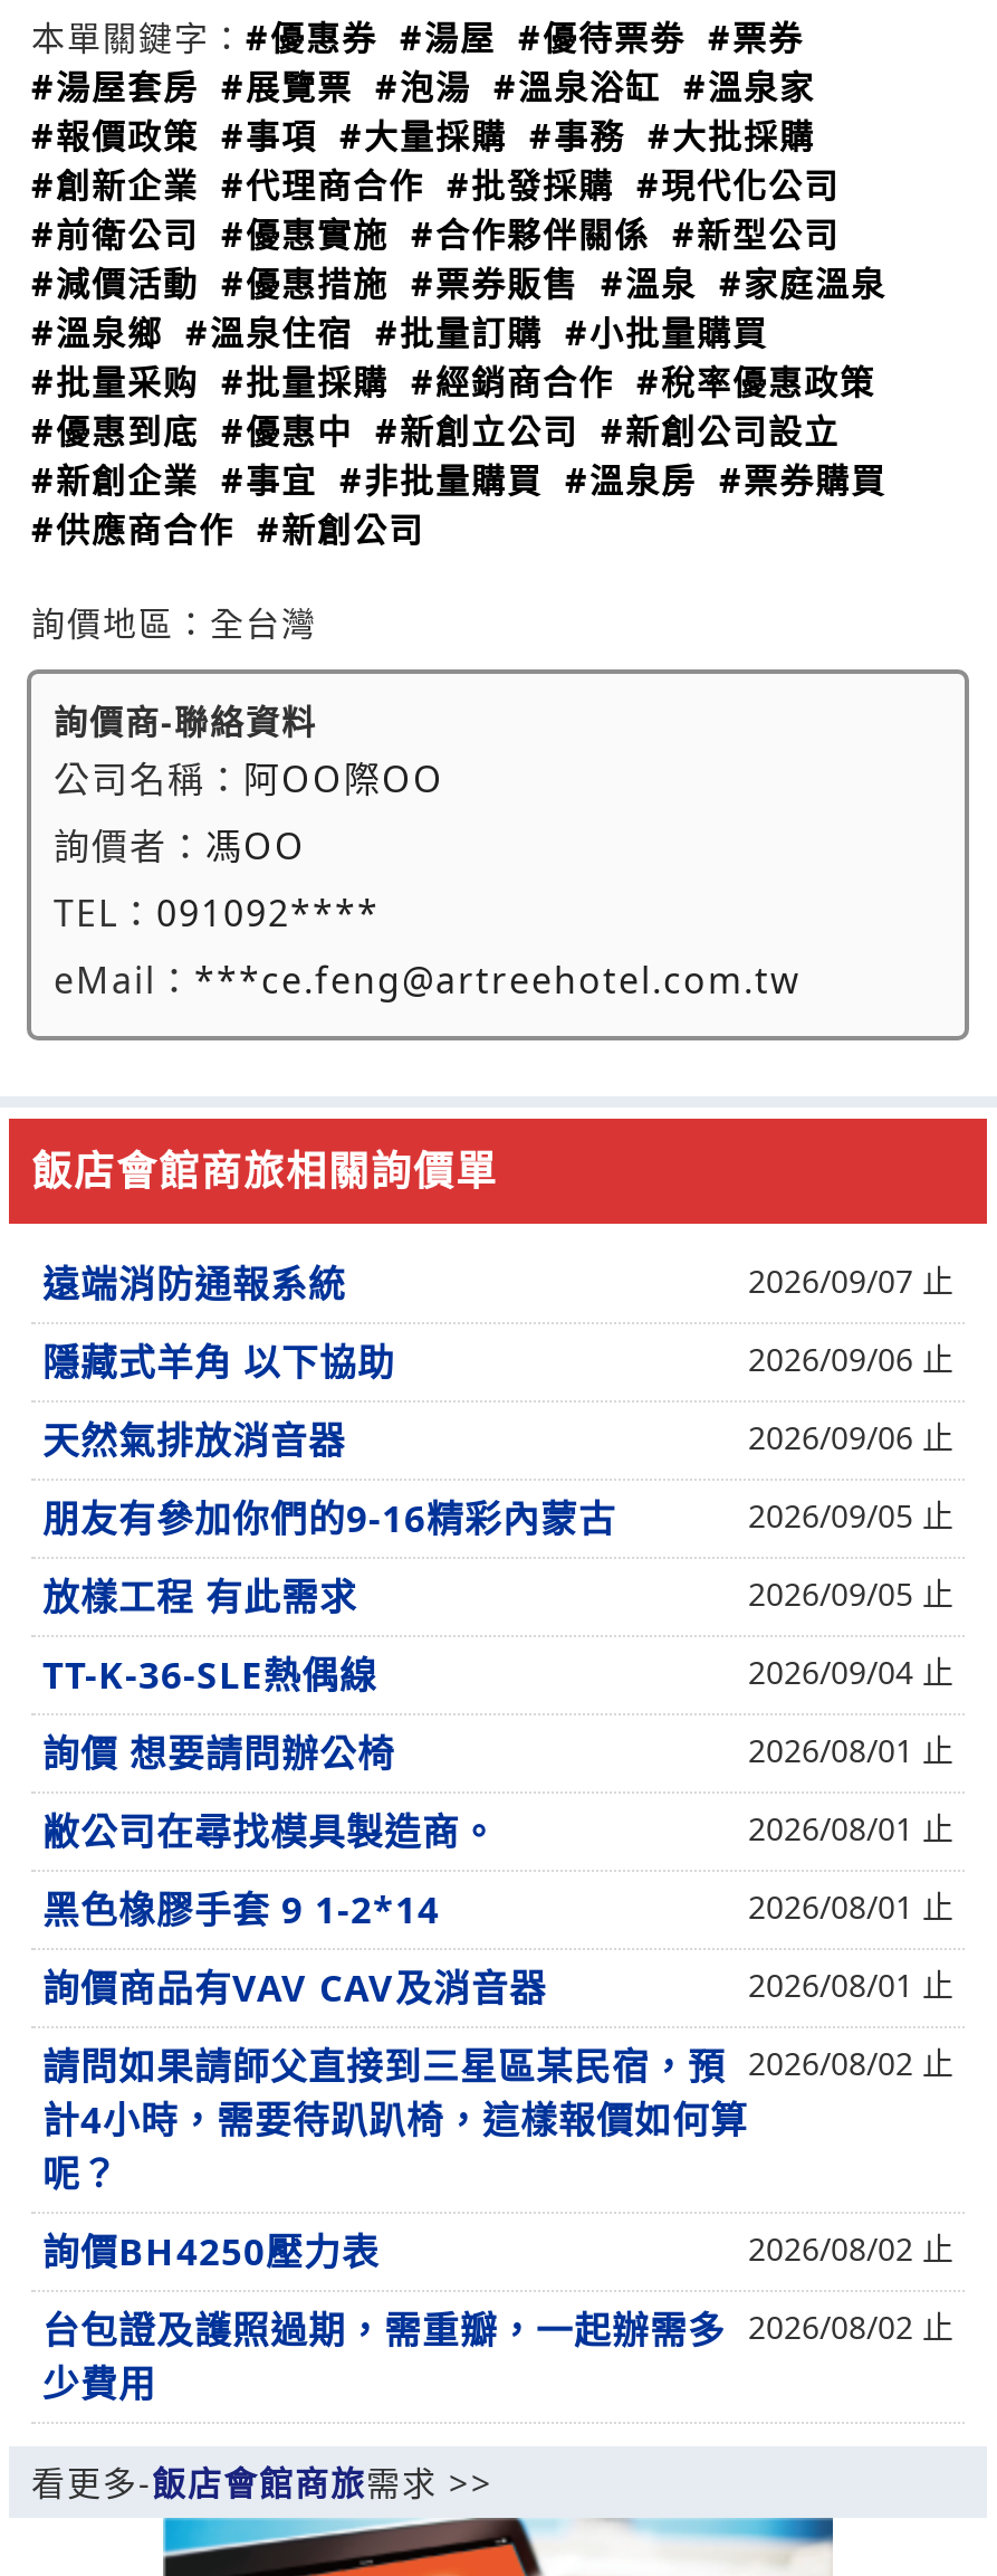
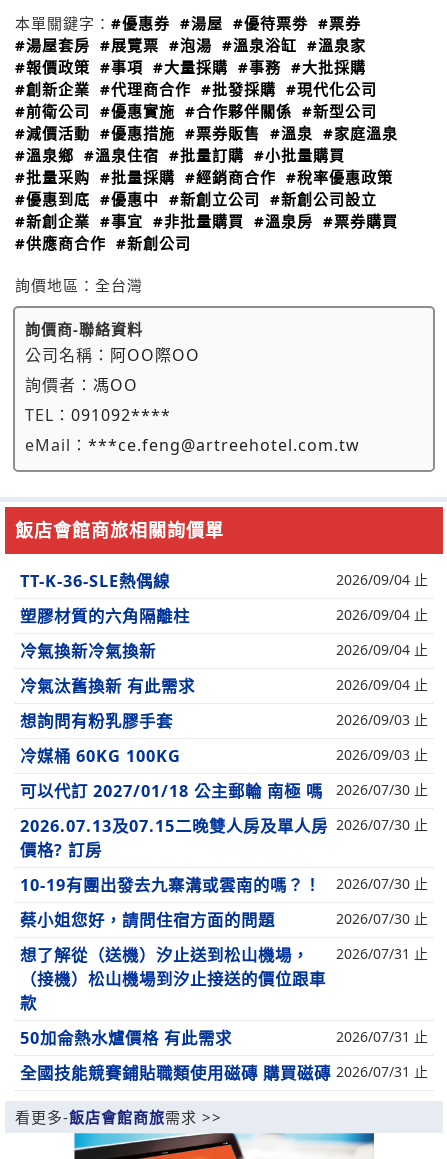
[42,1260,953,1622] 遠端消防通報系統 | 2026/09/07 止 | 隱藏式羊角 以下協助 | 2026/09/06 止 | 天然氣排放消音器 | 2026/09/06 止 | 朋友有參加你們的9-16精彩內蒙古 | 2026/09/05 止 | 放樣工程 有此需求 | 2026/09/05 止 -> none
moved [42,1651,953,1700] -> [20,570,428,592]: TT-K-36-SLE熱偶線 | 2026/09/04 止
[42,1729,953,2198] 詢價 想要請問辦公椅 | 2026/08/01 止 | 敝公司在尋找模具製造商。 | 2026/08/01 止 | 黑色橡膠手套 9 1-2*14 | 2026/08/01 止 | 詢價商品有VAV CAV及消音器 | 2026/08/01 止 | 請問如果請師父直接到三星區某民宿，預 | 計4小時，需要待趴趴椅，這樣報價如何算 | 呢？ -> [20,605,428,861] 塑膠材質的六角隔離柱 | 2026/09/04 止 | 冷氣換新冷氣換新 | 2026/09/04 止 | 冷氣汰舊換新 有此需求 | 2026/09/04 止 | 想詢問有粉乳膠手套 | 2026/09/03 止 | 冷媒桶 60KG 100KG | 2026/09/03 止 | 可以代訂 2027/01/18 公主郵輪 南極 嗎 | 2026/07/30 止 | 2026.07.13及07.15二晚雙人房及單人房 | 價格? 訂房
[748,2042,953,2084] 2026/08/02 止 -> [20,815,428,1014] 2026/07/30 止 | 10-19有團出發去九寨溝或雲南的嗎？！ | 2026/07/30 止 | 蔡小姐您好，請問住宿方面的問題 | 2026/07/30 止 | 想了解從（送機）汐止送到松山機場， | （接機）松山機場到汐止接送的價位跟車 | 款
[42,2227,953,2408] 詢價BH4250壓力表 | 2026/08/02 止 | 台包證及護照過期，需重瓣，一起辦需多 | 少費用 -> [336,944,428,963] 2026/07/31 止
[748,2306,953,2348] 2026/08/02 止 -> [20,1027,428,1084] 50加侖熱水爐價格 有此需求 | 2026/07/31 止 | 全國技能競賽鋪貼職類使用磁磚 購買磁磚 2026/07/31 止

